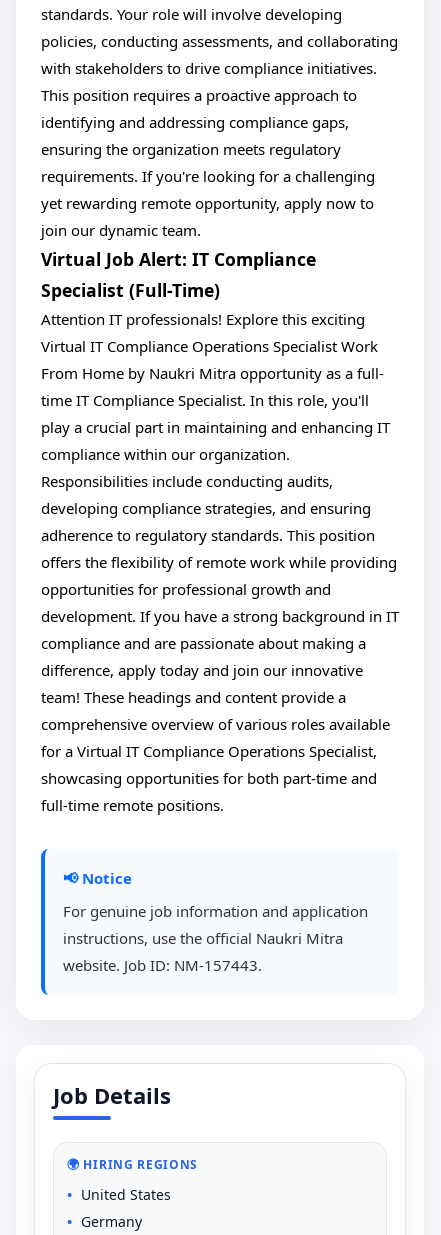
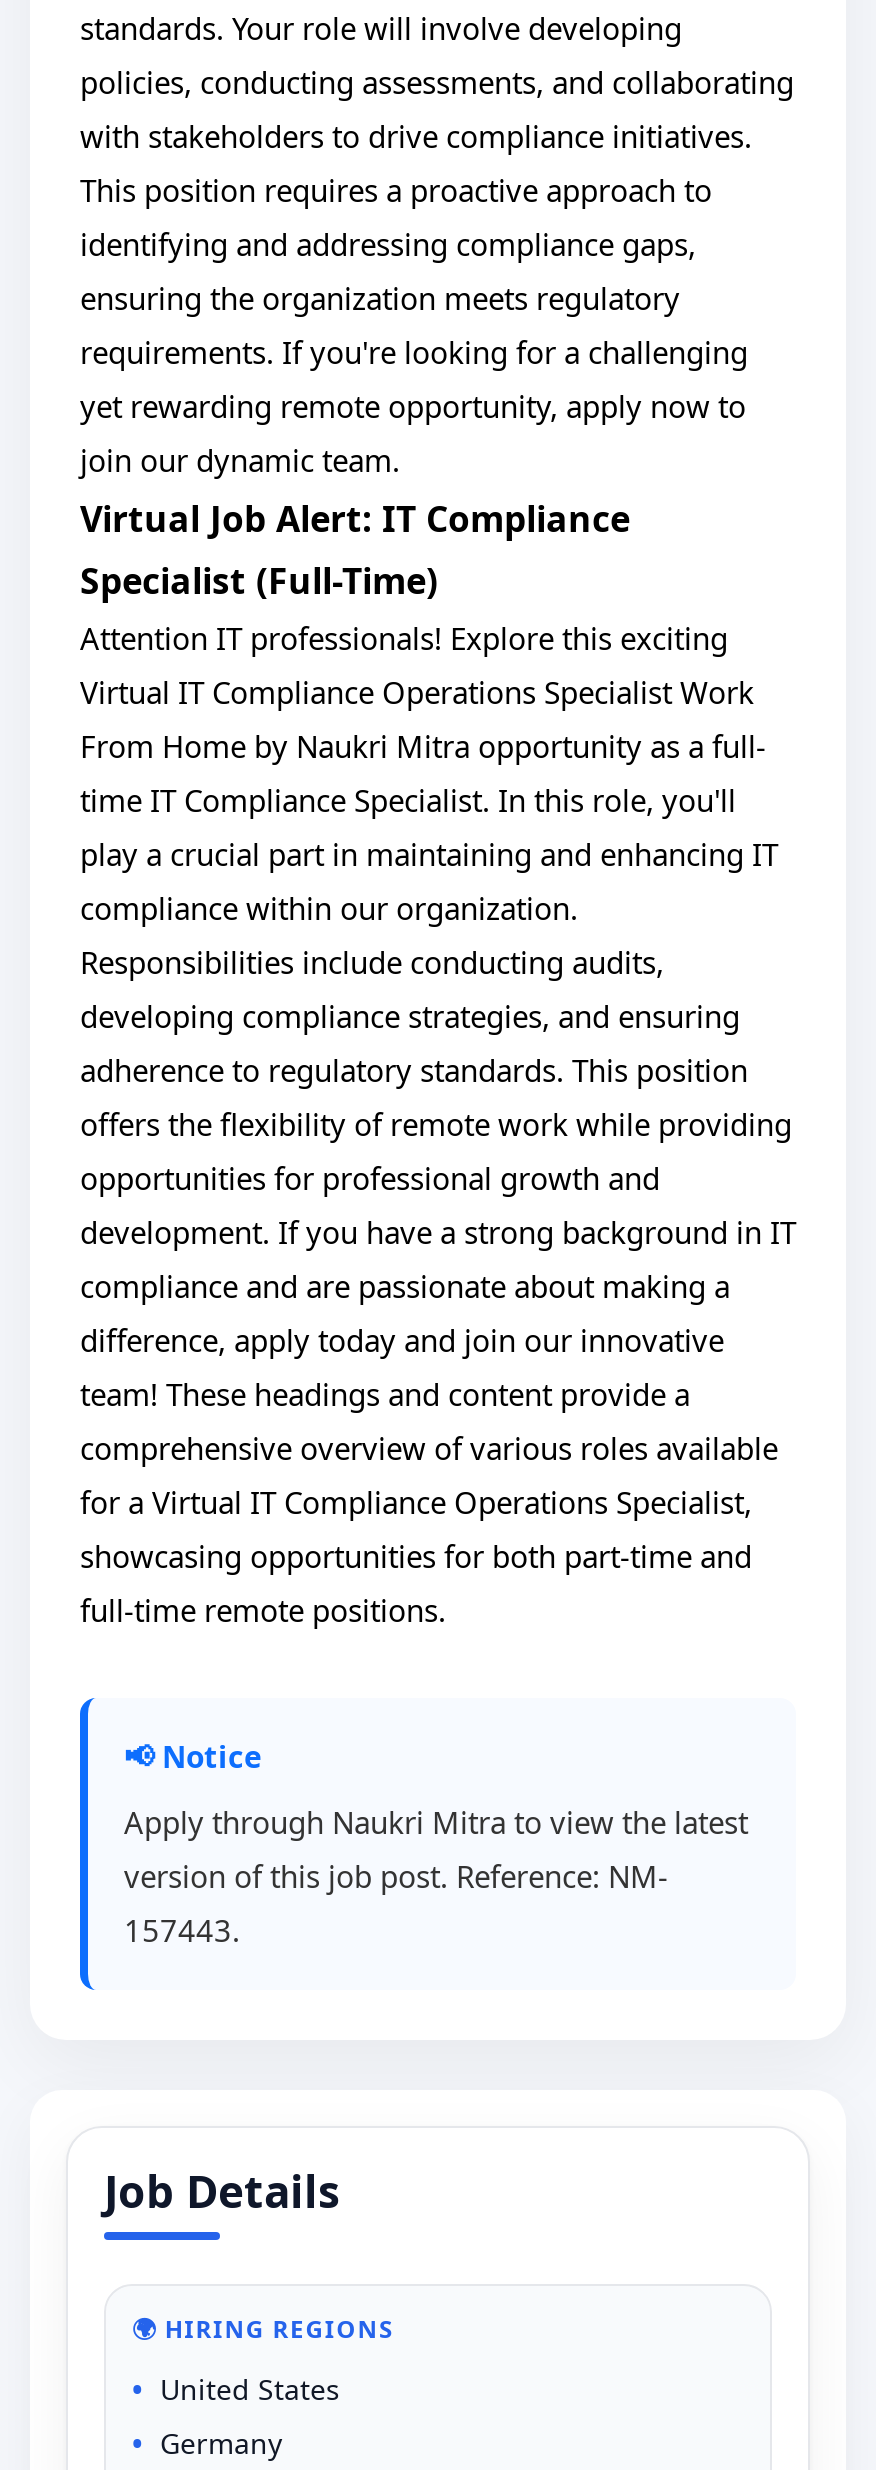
[63,901,368,975] For genuine job information and application | instructions, use the official Naukri Mitra | website. Job ID: NM-157443. -> [124,1802,748,1950] Apply through Naukri Mitra to view the latest | version of this job post. Reference: NM- | 157443.

